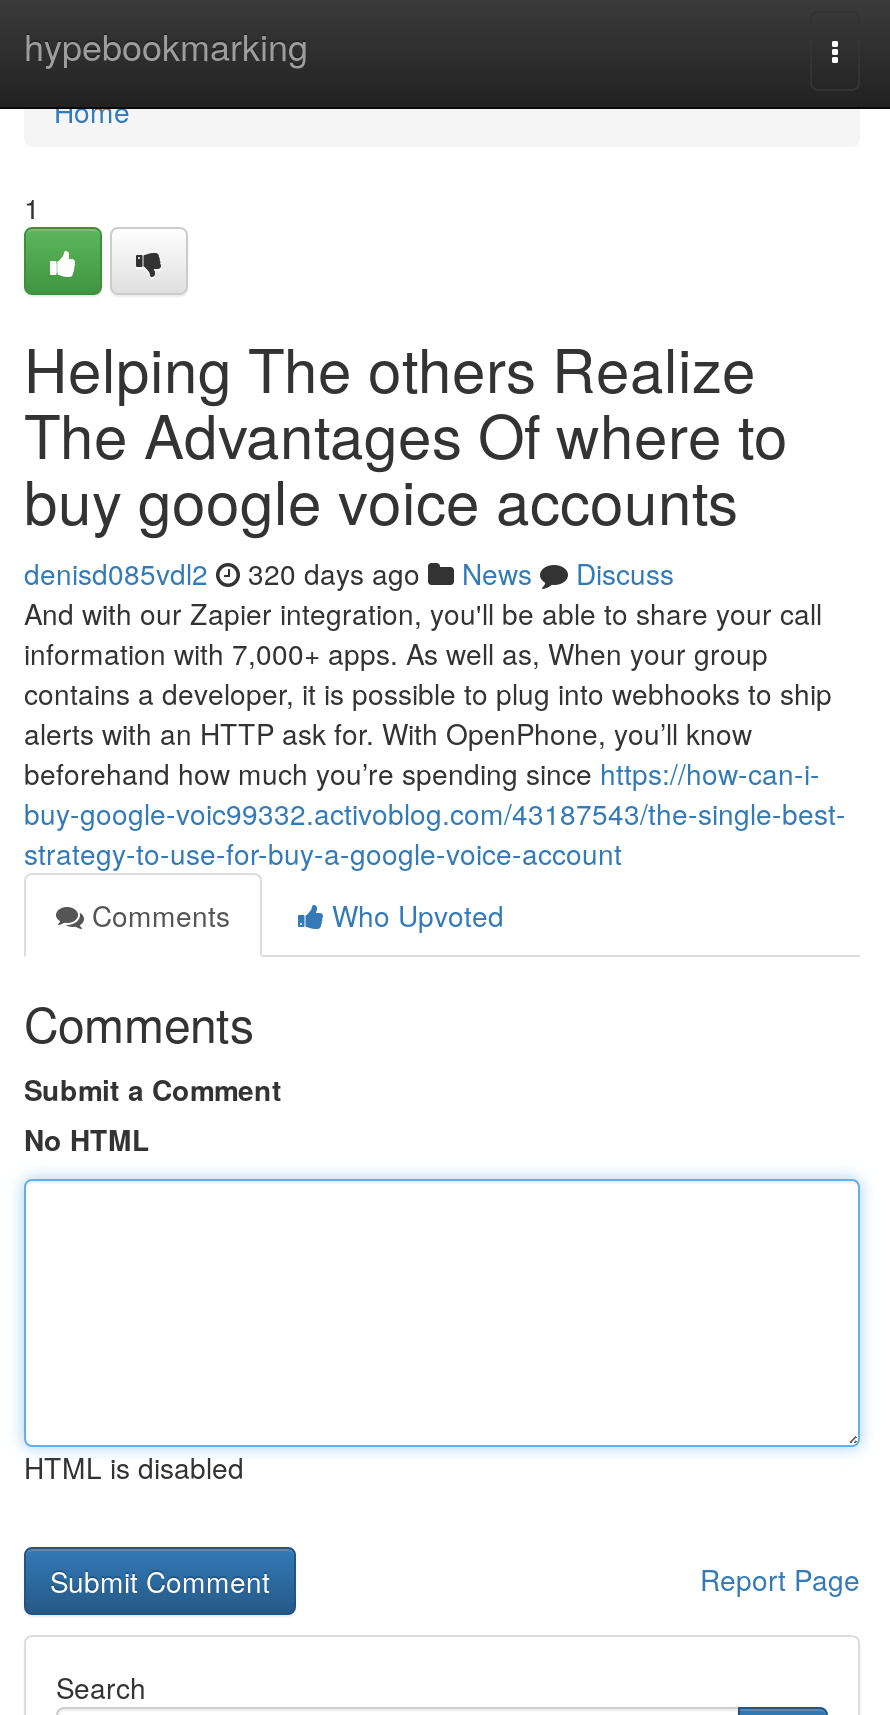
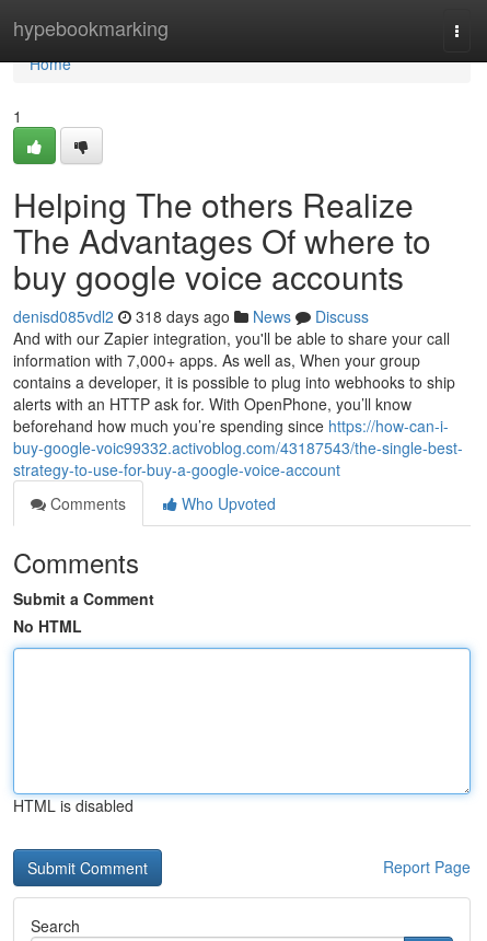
[24,553,674,593] denisd085vdl2 320 days ago News Discuss -> [13,305,369,327] denisd085vdl2 318 days ago News Discuss

